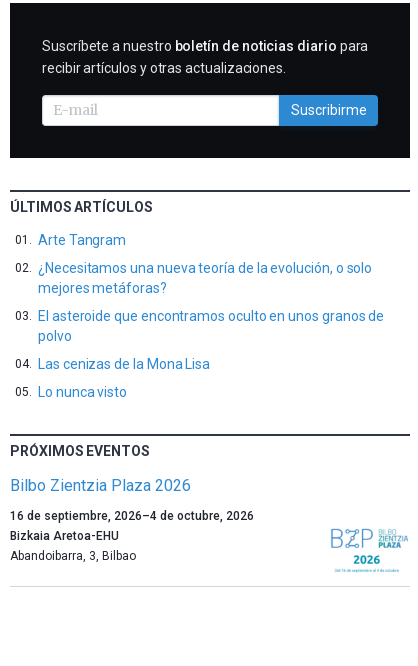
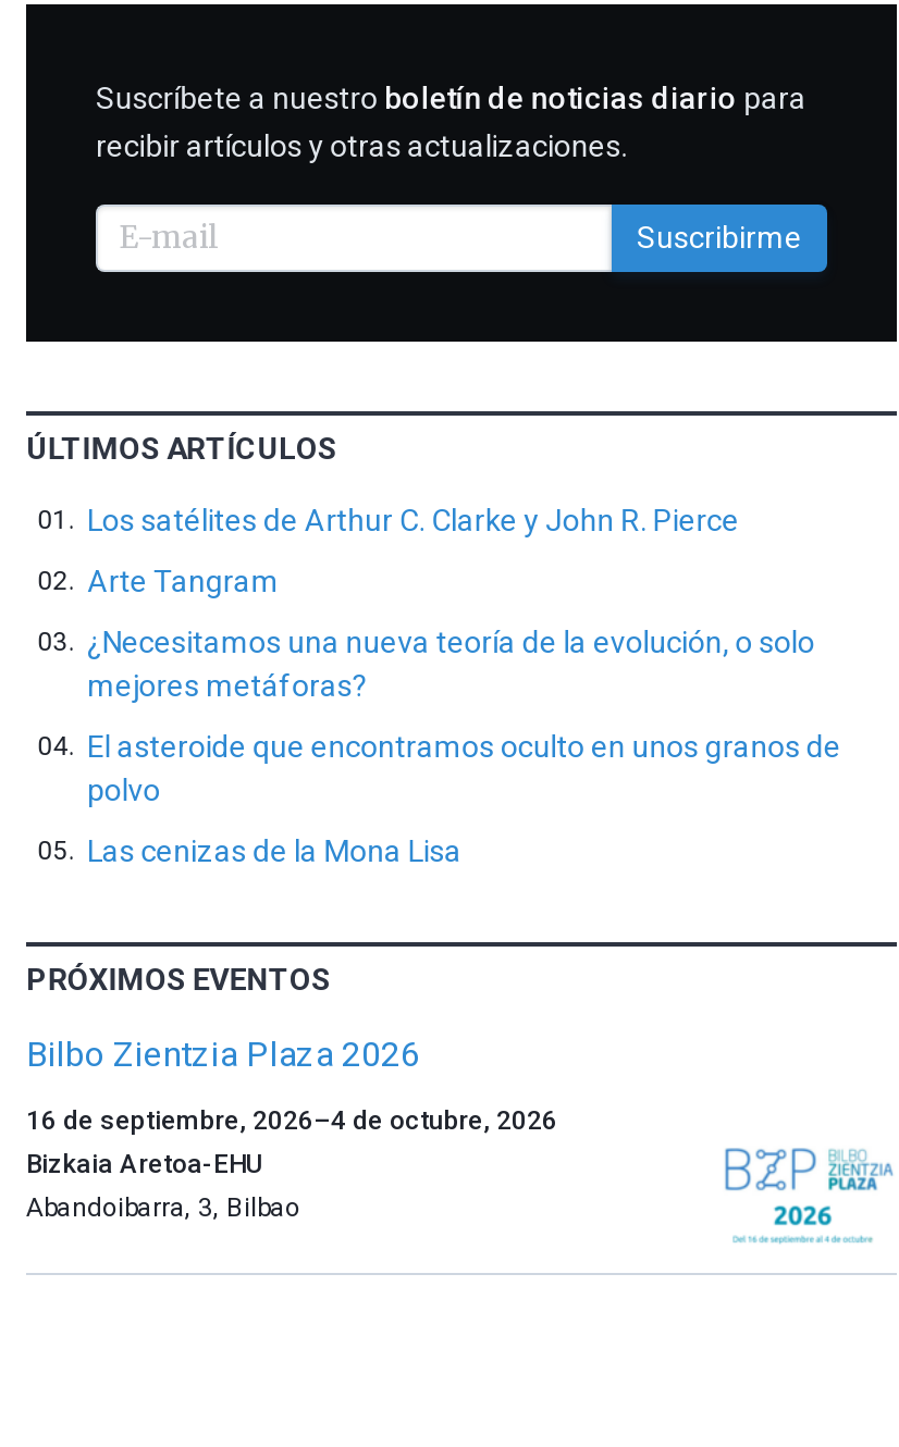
none -> [87,503,739,538] Los satélites de Arthur C. Clarke y John R. Pierce
moved [38,232,384,372] -> [87,564,841,869]: Arte Tangram | ¿Necesitamos una nueva teoría de la evolución, o solo | mejores metáforas? | El asteroide que encontramos oculto en unos granos de | polvo | Las cenizas de la Mona Lisa
[38,384,127,400] Lo nunca visto -> none

